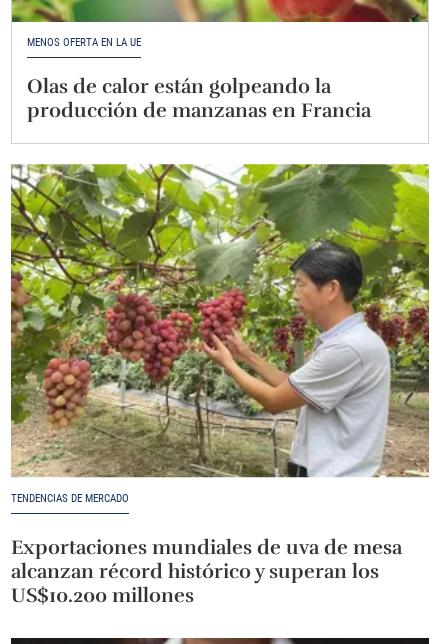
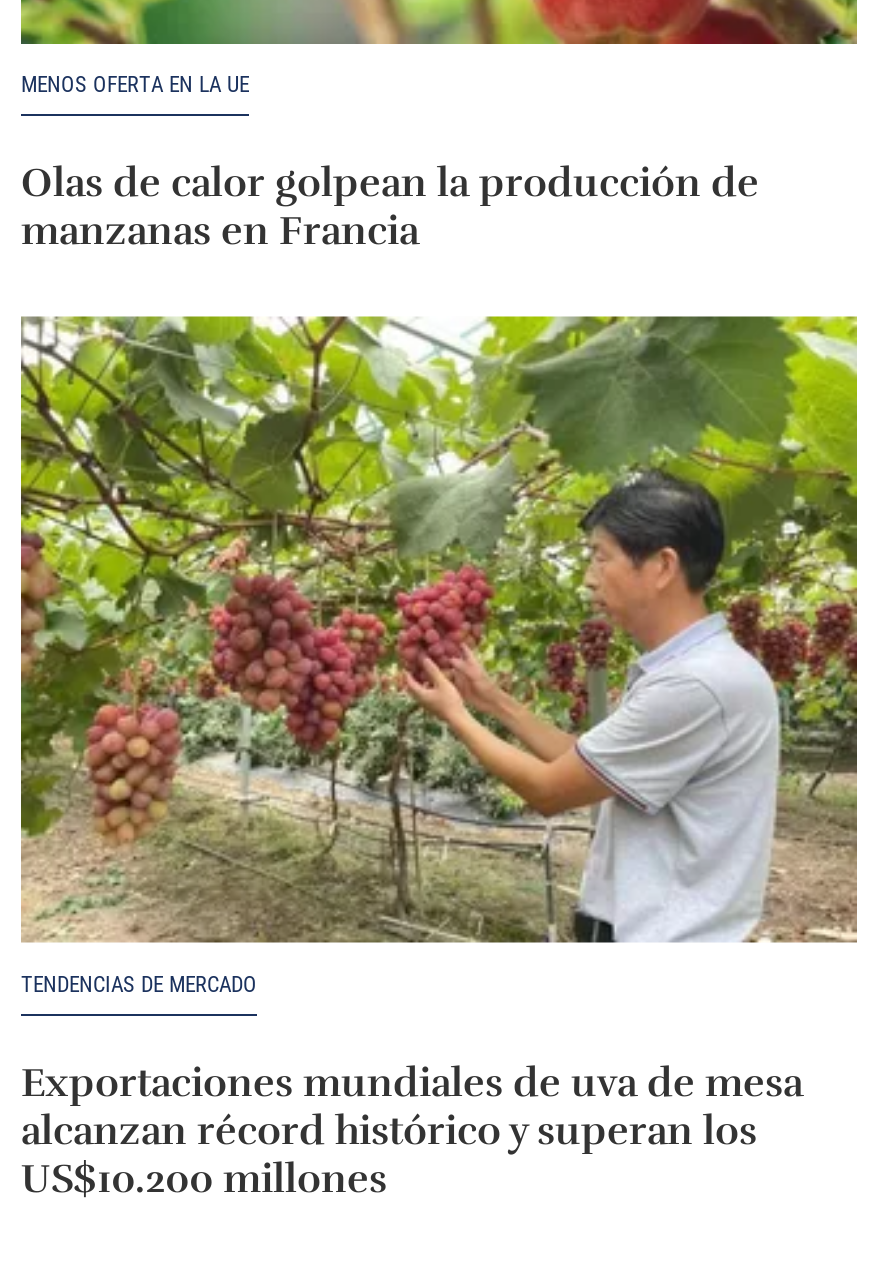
[27,74,371,123] Olas de calor están golpeando la | producción de manzanas en Francia -> [21,158,759,256] Olas de calor golpean la producción de | manzanas en Francia

